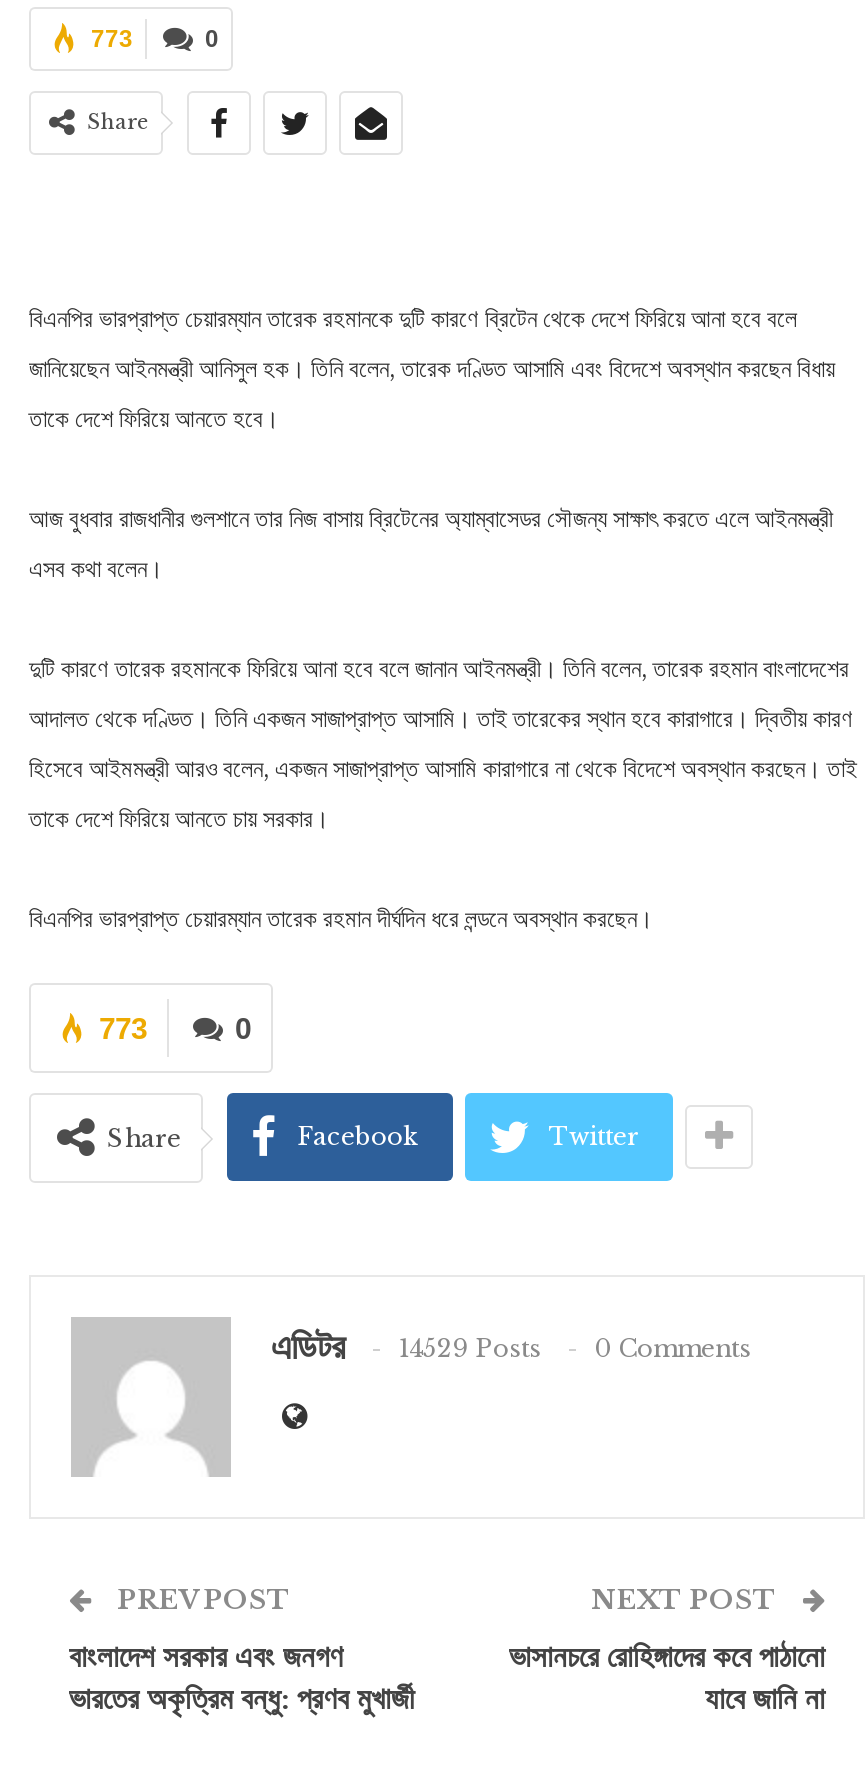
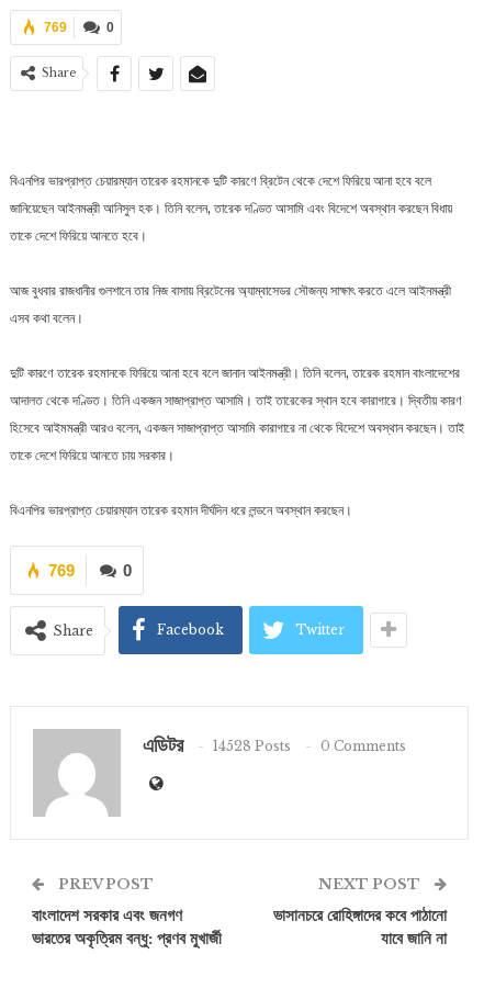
[91,25,133,53] 773 -> [44,20,67,35] 769
[99,1011,147,1045] 773 -> [48,561,75,580] 769
[271,1325,751,1369] এডিটর 14529 Posts 0 Comments -> [143,733,406,758] এডিটর 14528 Posts 0 Comments

